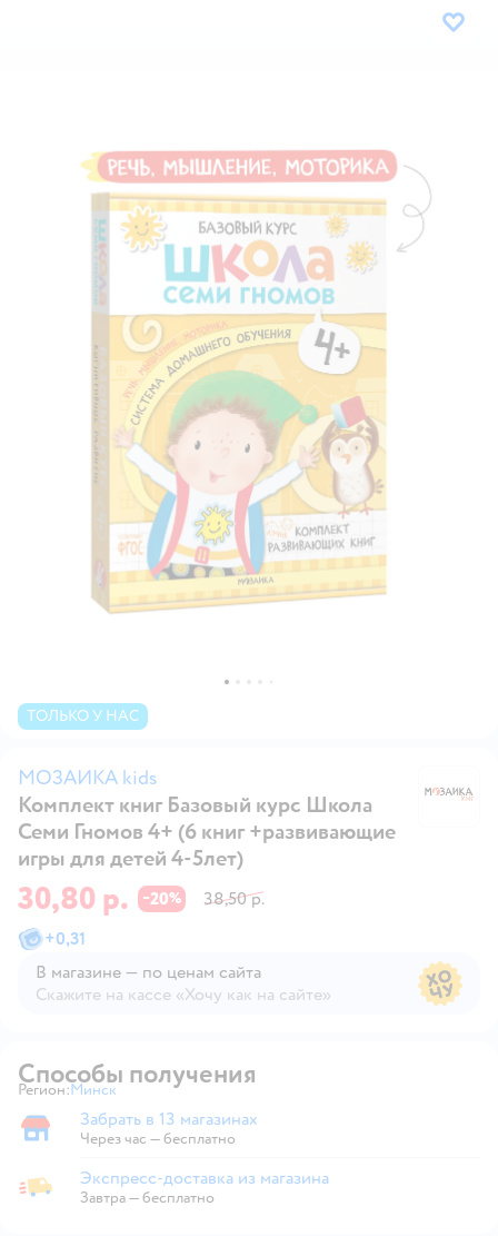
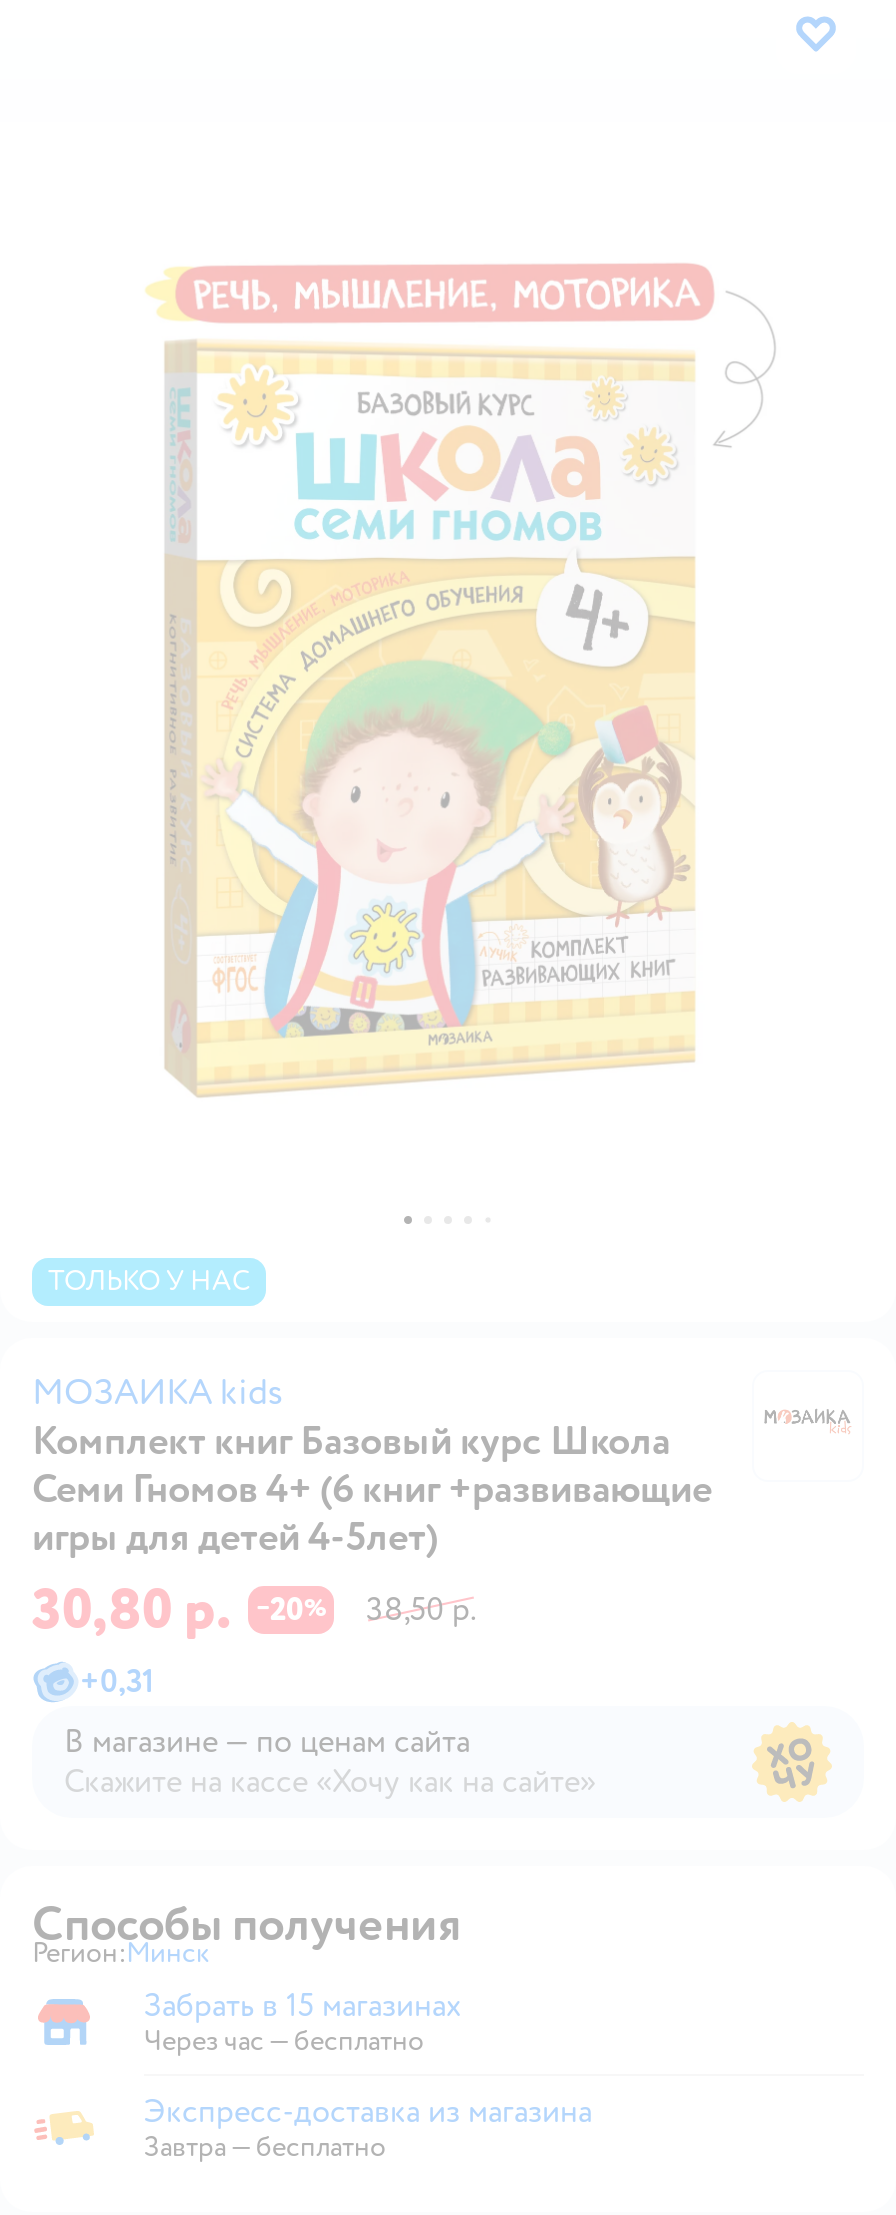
[80,1108,258,1130] Забрать в 13 магазинах -> [144,1986,462,2026] Забрать в 15 магазинах

